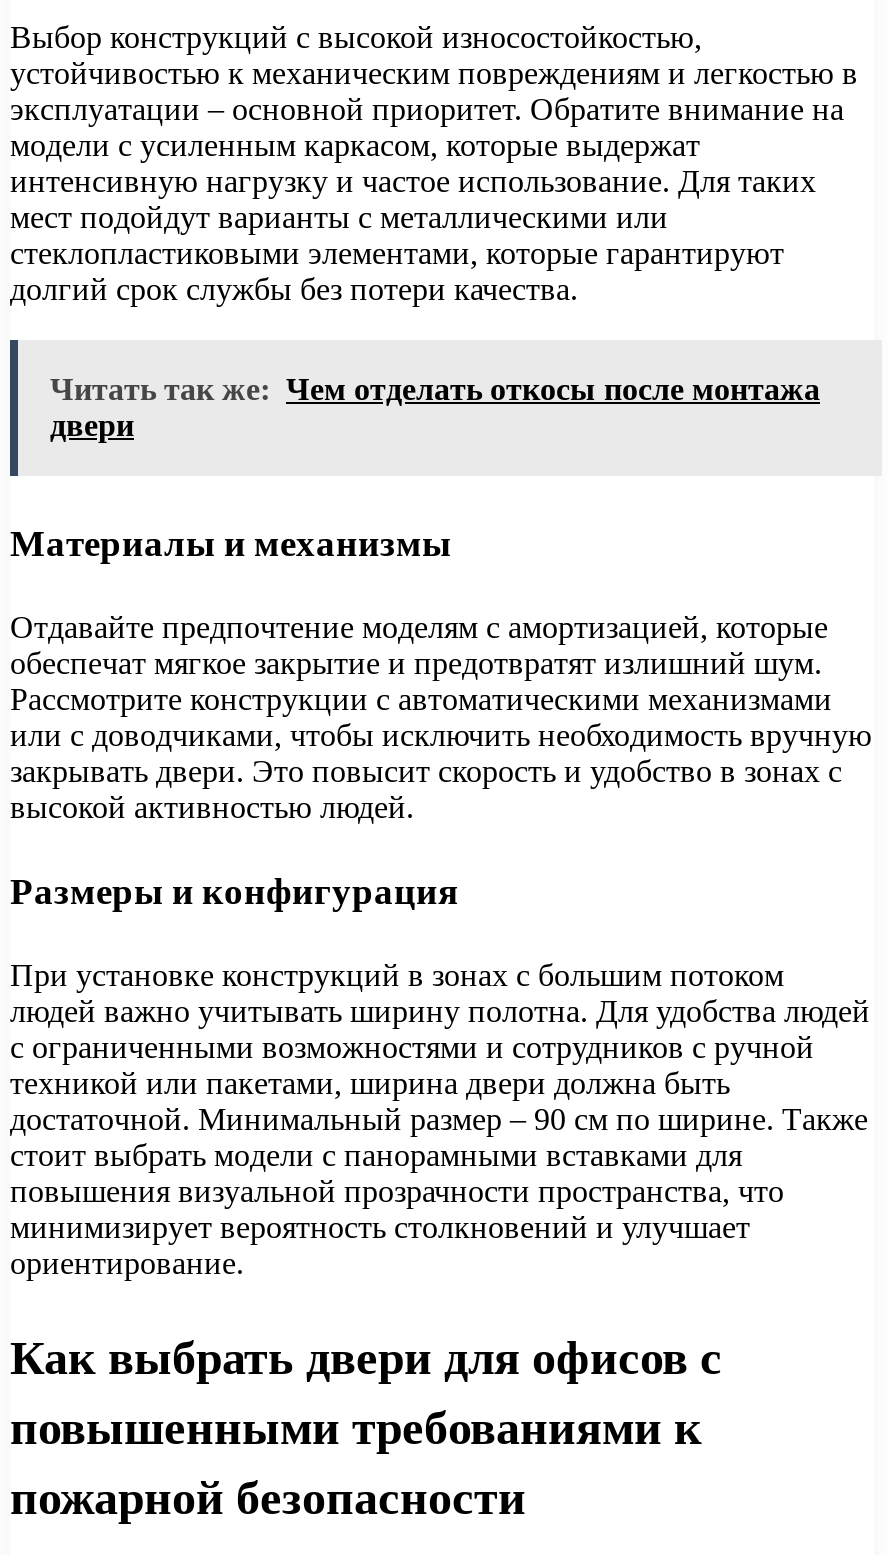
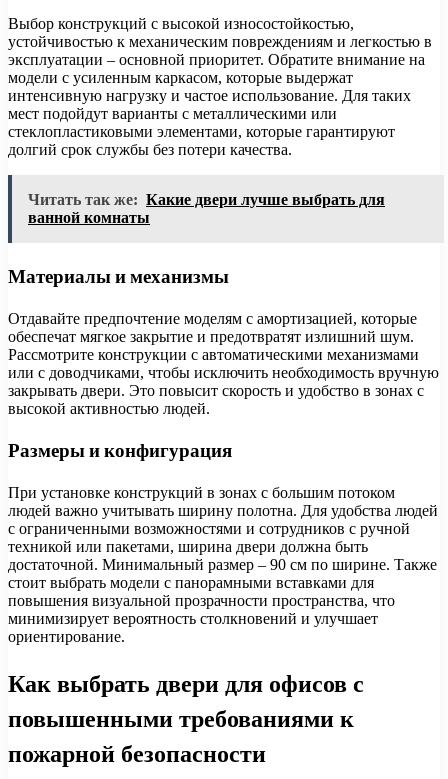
[50,372,820,442] Читать так же: Чем отделать откосы после монтажа | двери -> [28,191,385,226] Читать так же: Какие двери лучше выбрать для | ванной комнаты

